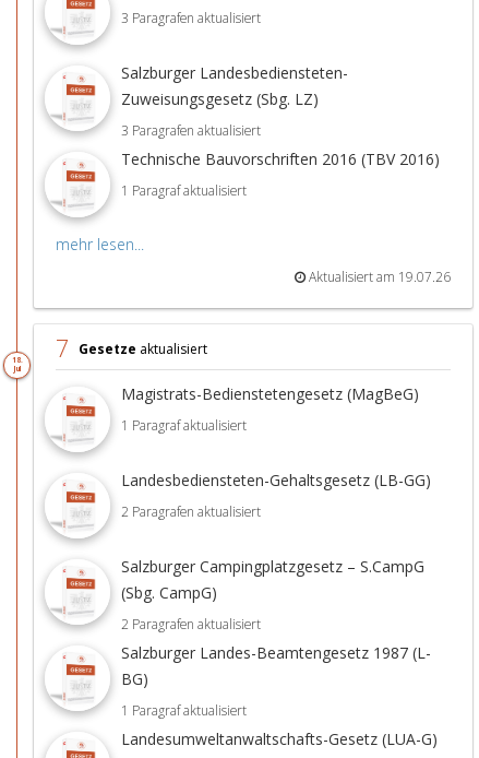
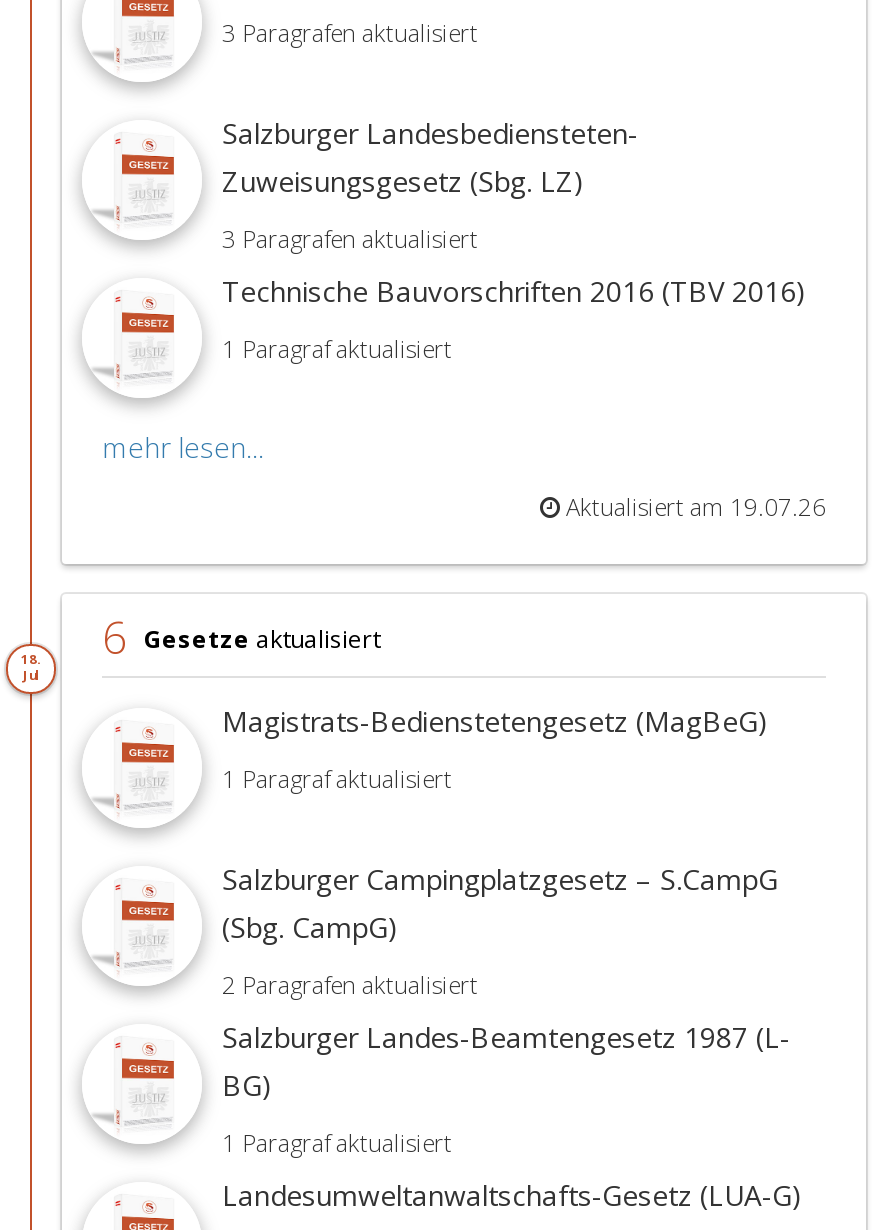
[56,331,207,364] 7 Gesetzeaktualisiert -> [102,606,380,666] 6 Gesetzeaktualisiert
[121,470,431,520] Landesbediensteten-Gehaltsgesetz (LB-GG) | 2 Paragrafen aktualisiert -> none

